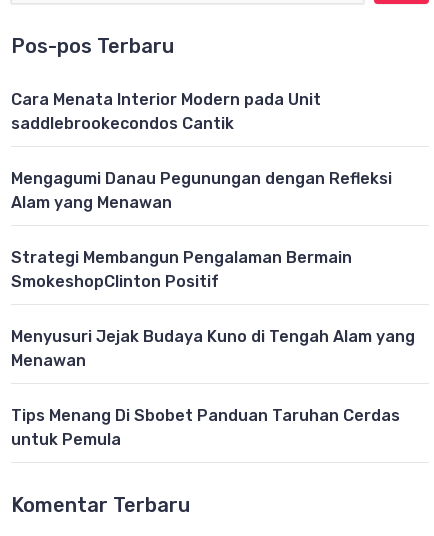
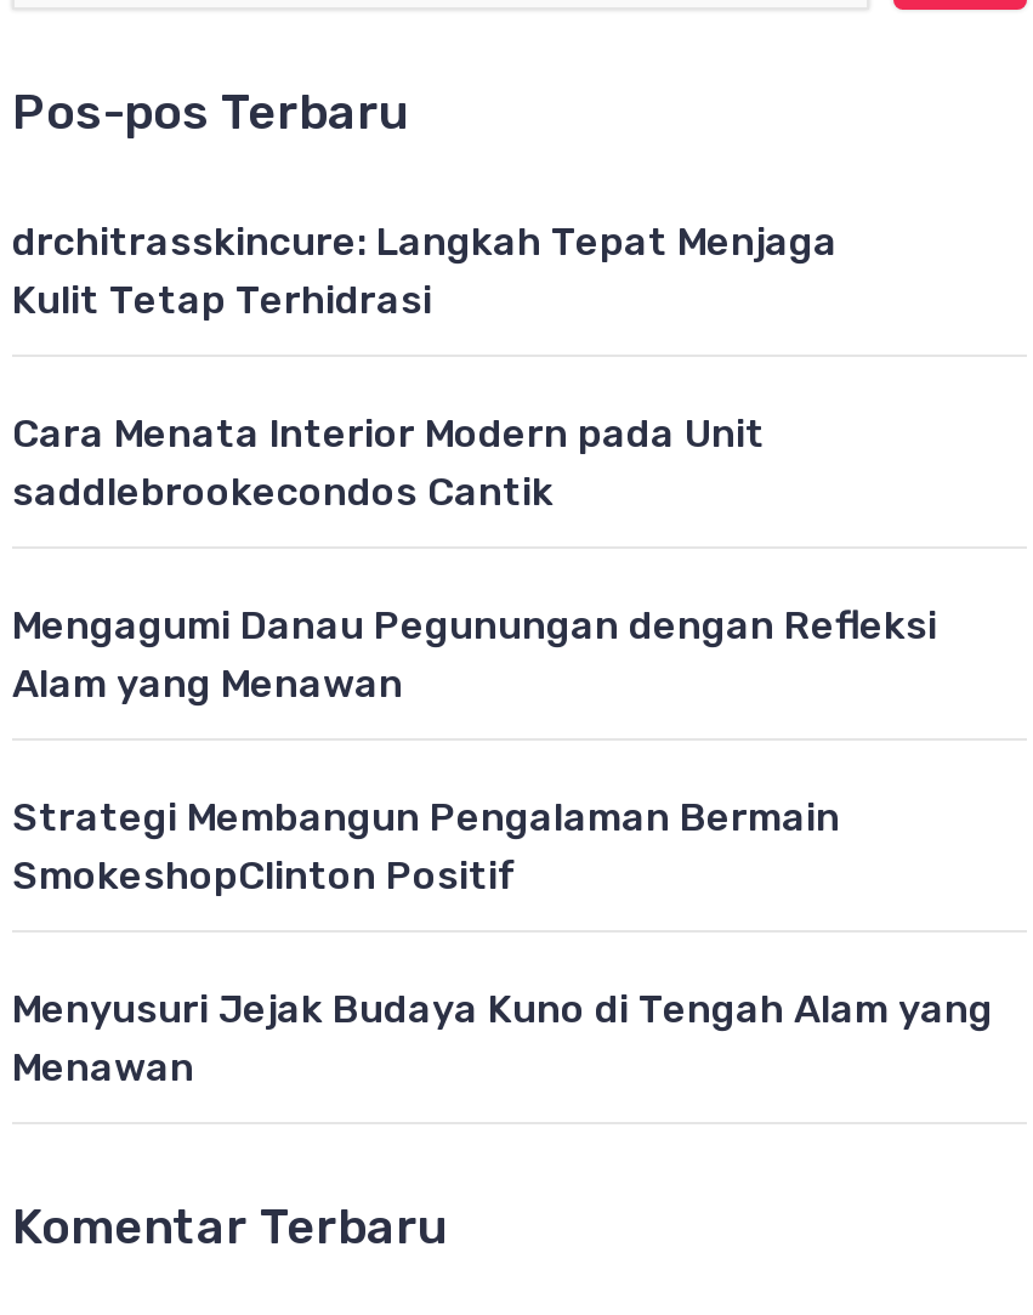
none -> [12,218,838,322] drchitrasskincure: Langkah Tepat Menjaga | Kulit Tetap Terhidrasi
moved [11,90,415,370] -> [12,410,993,1090]: Cara Menata Interior Modern pada Unit | saddlebrookecondos Cantik | Mengagumi Danau Pegunungan dengan Refleksi | Alam yang Menawan | Strategi Membangun Pengalaman Bermain | SmokeshopClinton Positif | Menyusuri Jejak Budaya Kuno di Tengah Alam yang | Menawan
[11,406,400,449] Tips Menang Di Sbobet Panduan Taruhan Cerdas | untuk Pemula -> none

